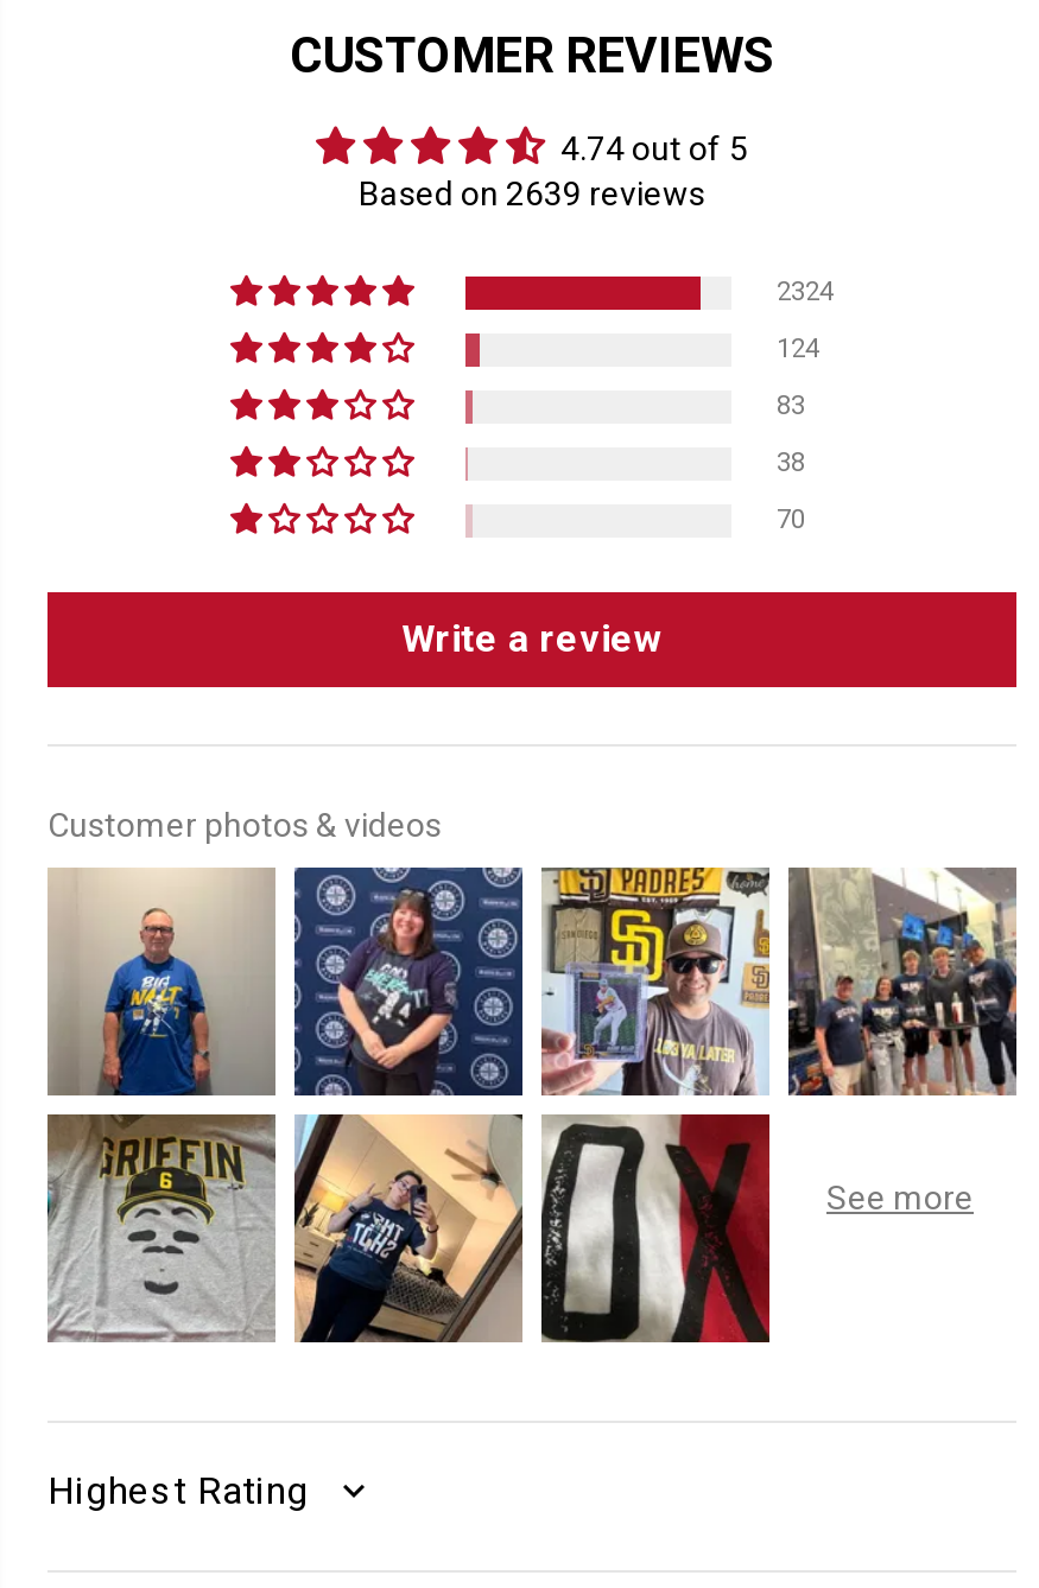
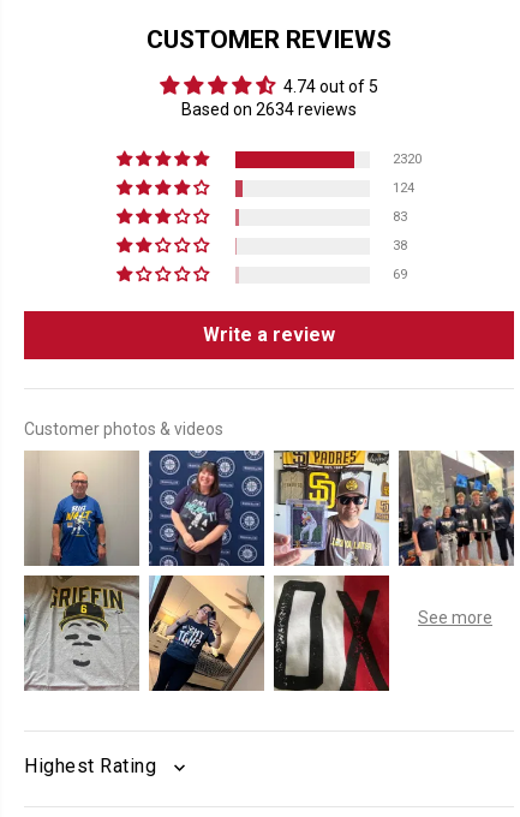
[359,174,705,212] Based on 2639 reviews -> [181,100,357,119] Based on 2634 reviews
[777,276,834,307] 2324 -> [393,152,422,167] 2320
[777,504,805,535] 70 -> [393,267,407,283] 69

